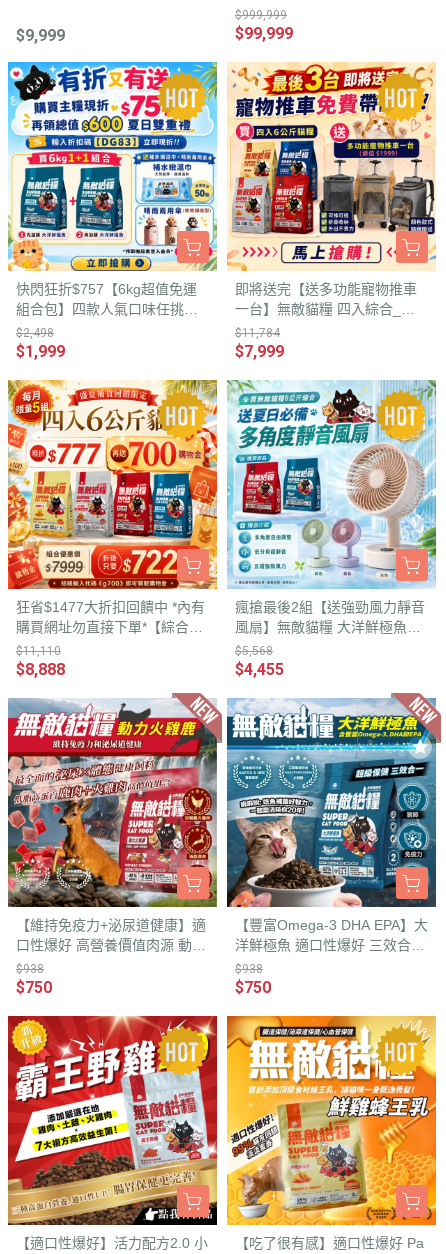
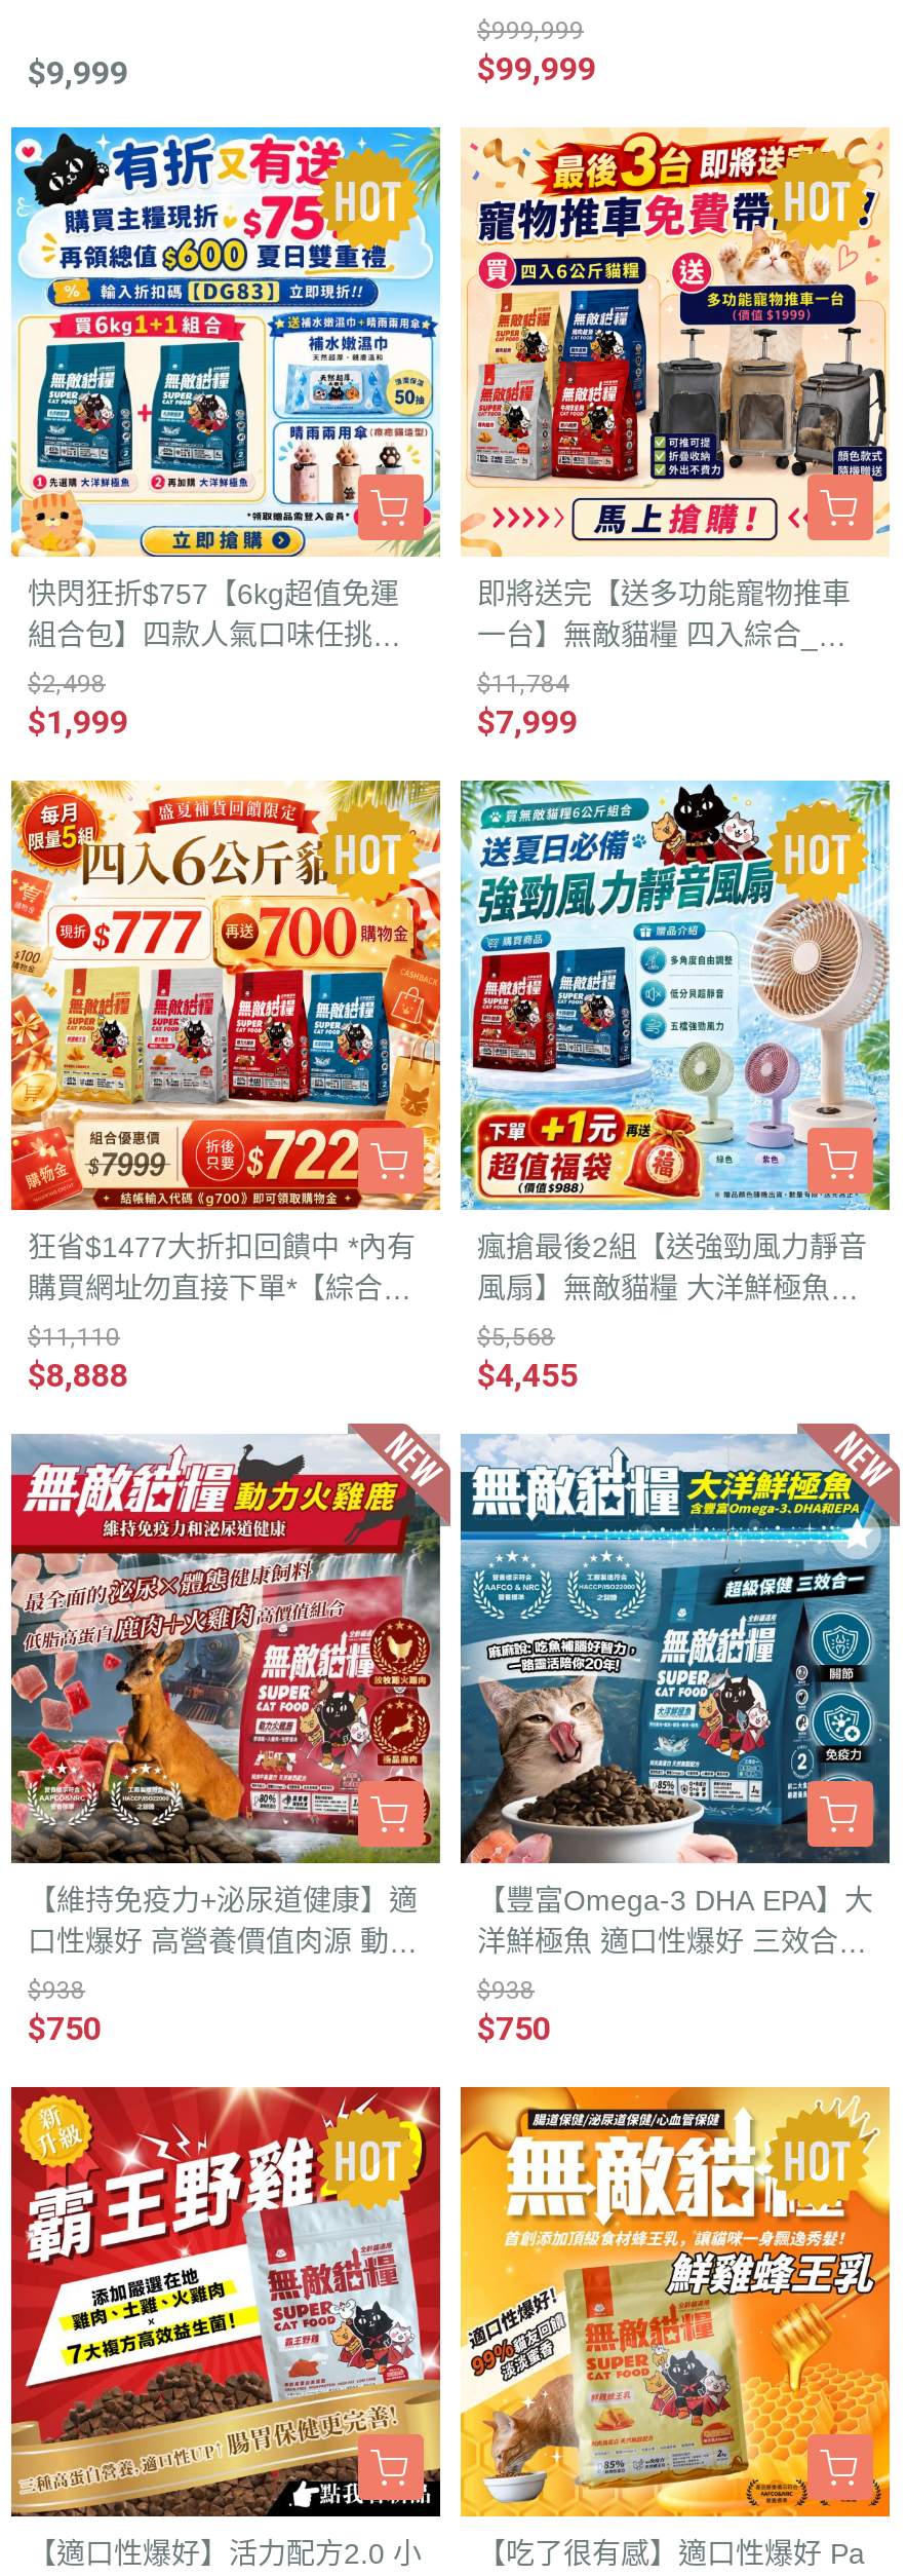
[227,380,437,589] [image] -> [459,779,892,1212] [image]

